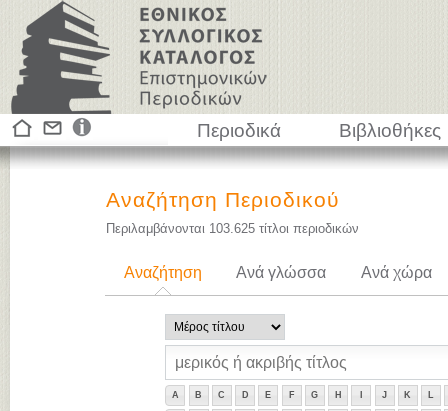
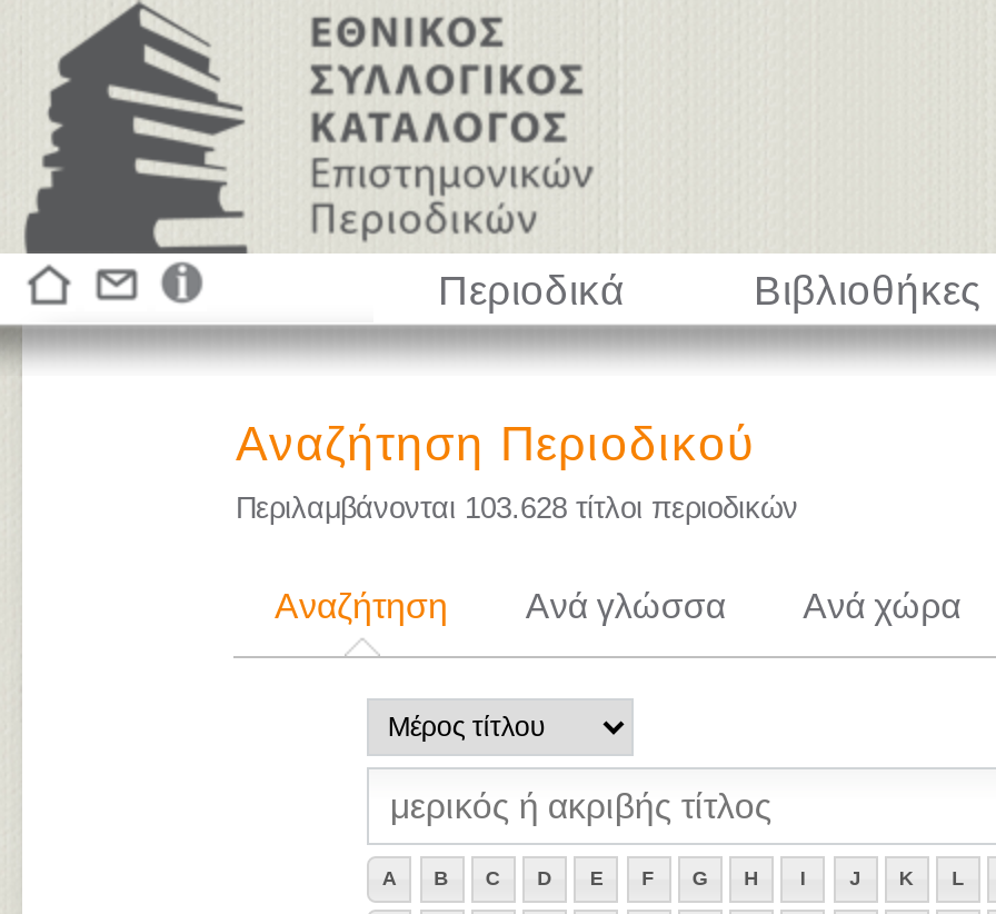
[106,221,359,236] Περιλαμβάνονται 103.625 τίτλοι περιοδικών -> [236,491,798,525] Περιλαμβάνονται 103.628 τίτλοι περιοδικών

